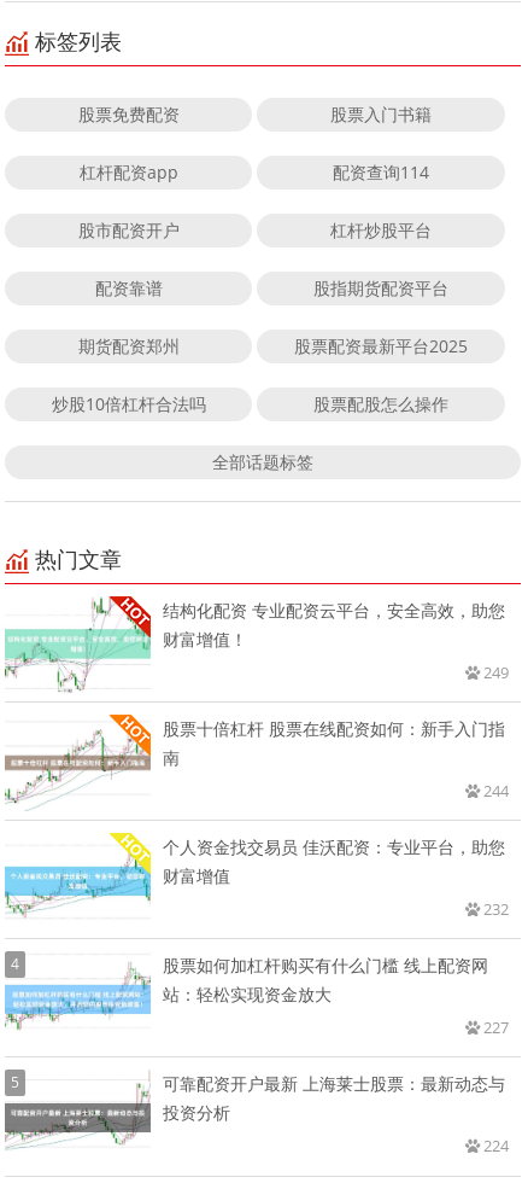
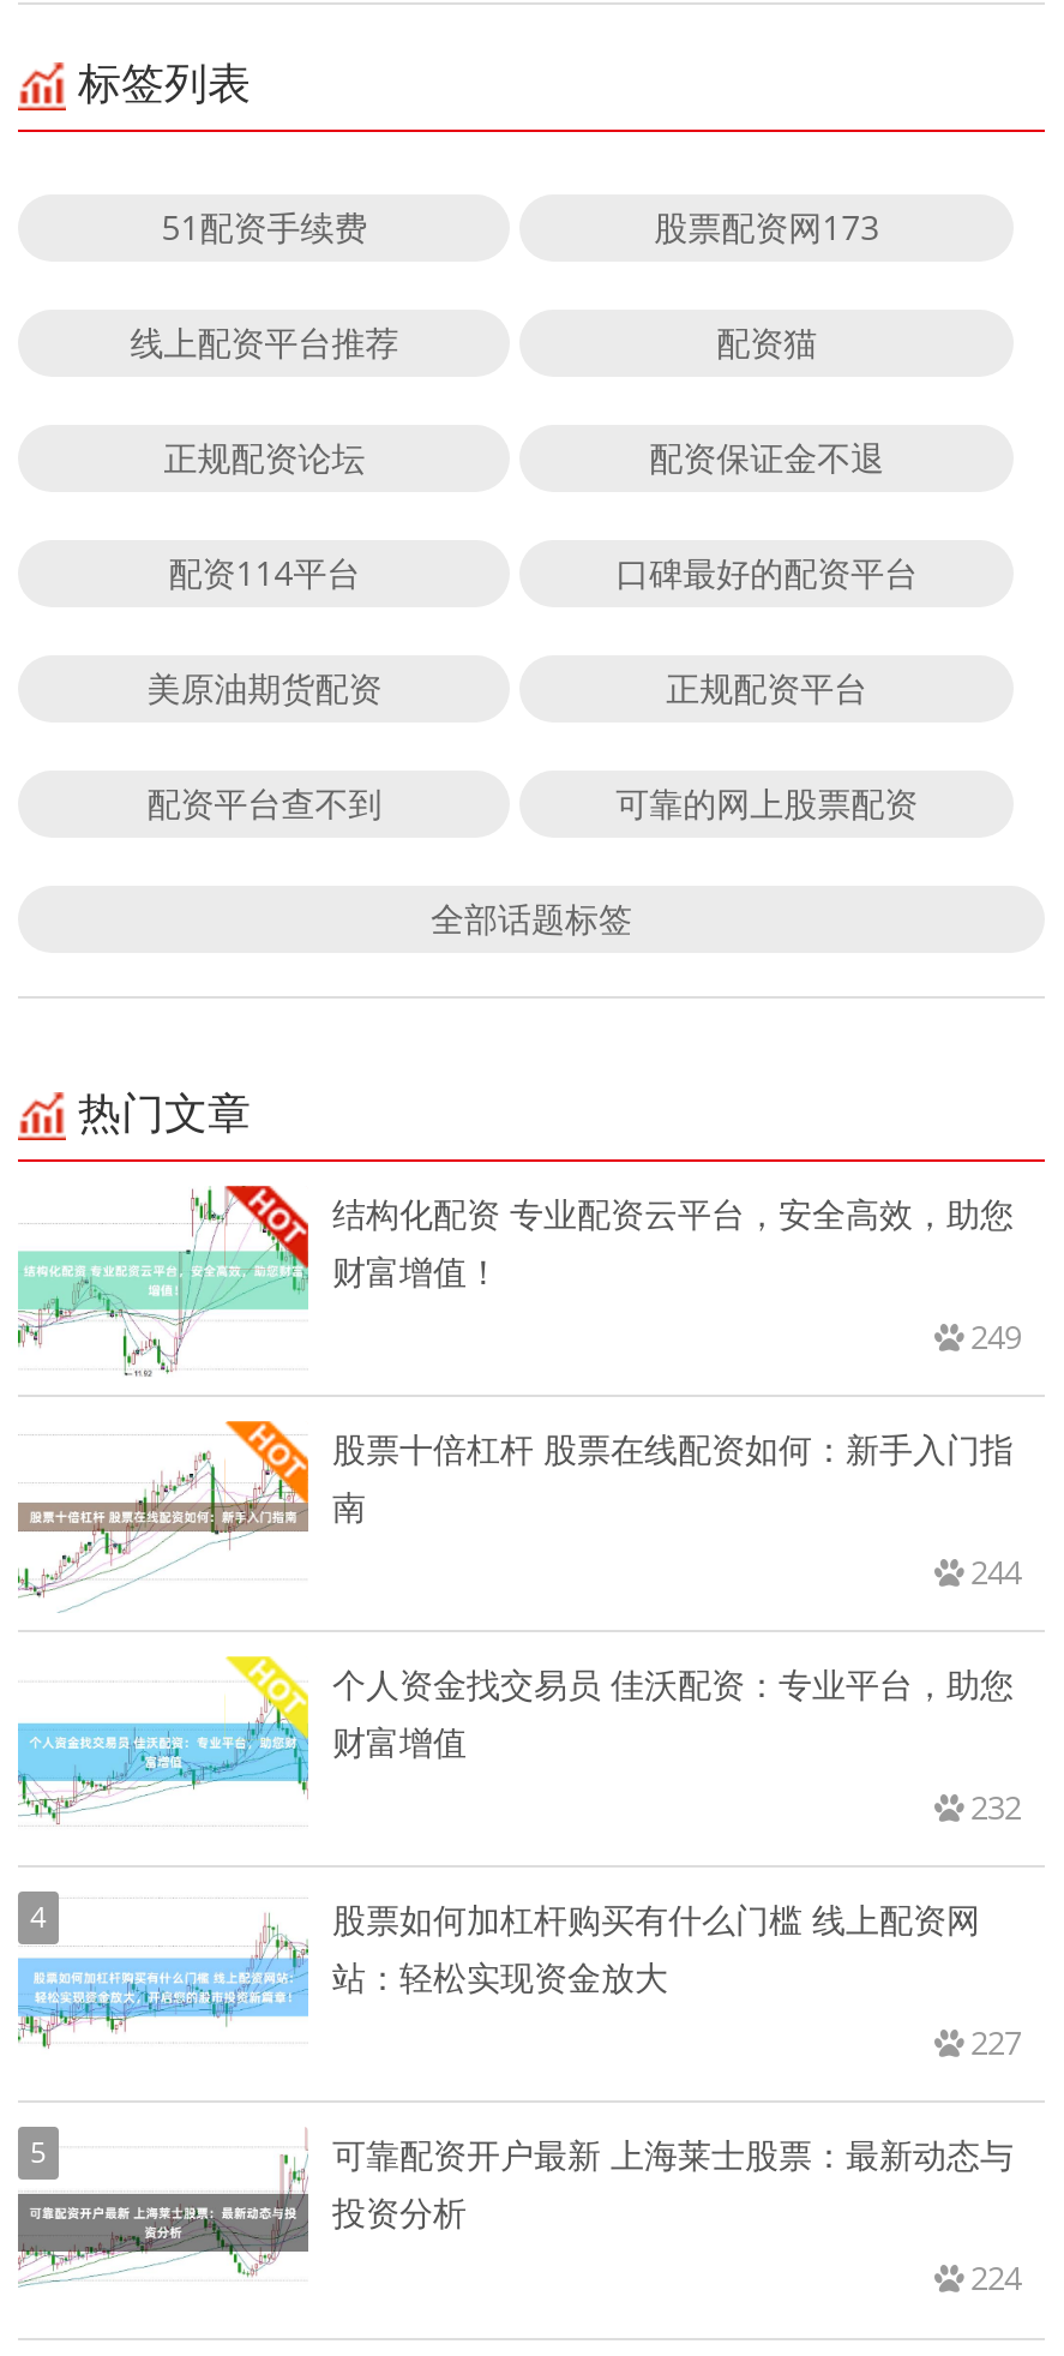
[78,102,432,125] 股票免费配资 | 股票入门书籍 -> [161,204,880,249] 51配资手续费 | 股票配资网173
[79,160,429,183] 杠杆配资app | 配资查询114 -> [130,319,817,365] 线上配资平台推荐 | 配资猫
[78,218,432,241] 股市配资开户 | 杠杆炒股平台 -> [164,434,885,480] 正规配资论坛 | 配资保证金不退
[95,276,449,299] 配资靠谱 | 股指期货配资平台 -> [168,549,918,595] 配资114平台 | 口碑最好的配资平台
[78,334,468,357] 期货配资郑州 | 股票配资最新平台2025 -> [147,665,868,710] 美原油期货配资 | 正规配资平台
[51,392,449,415] 炒股10倍杠杆合法吗 | 股票配股怎么操作 -> [147,780,918,826] 配资平台查不到 | 可靠的网上股票配资

